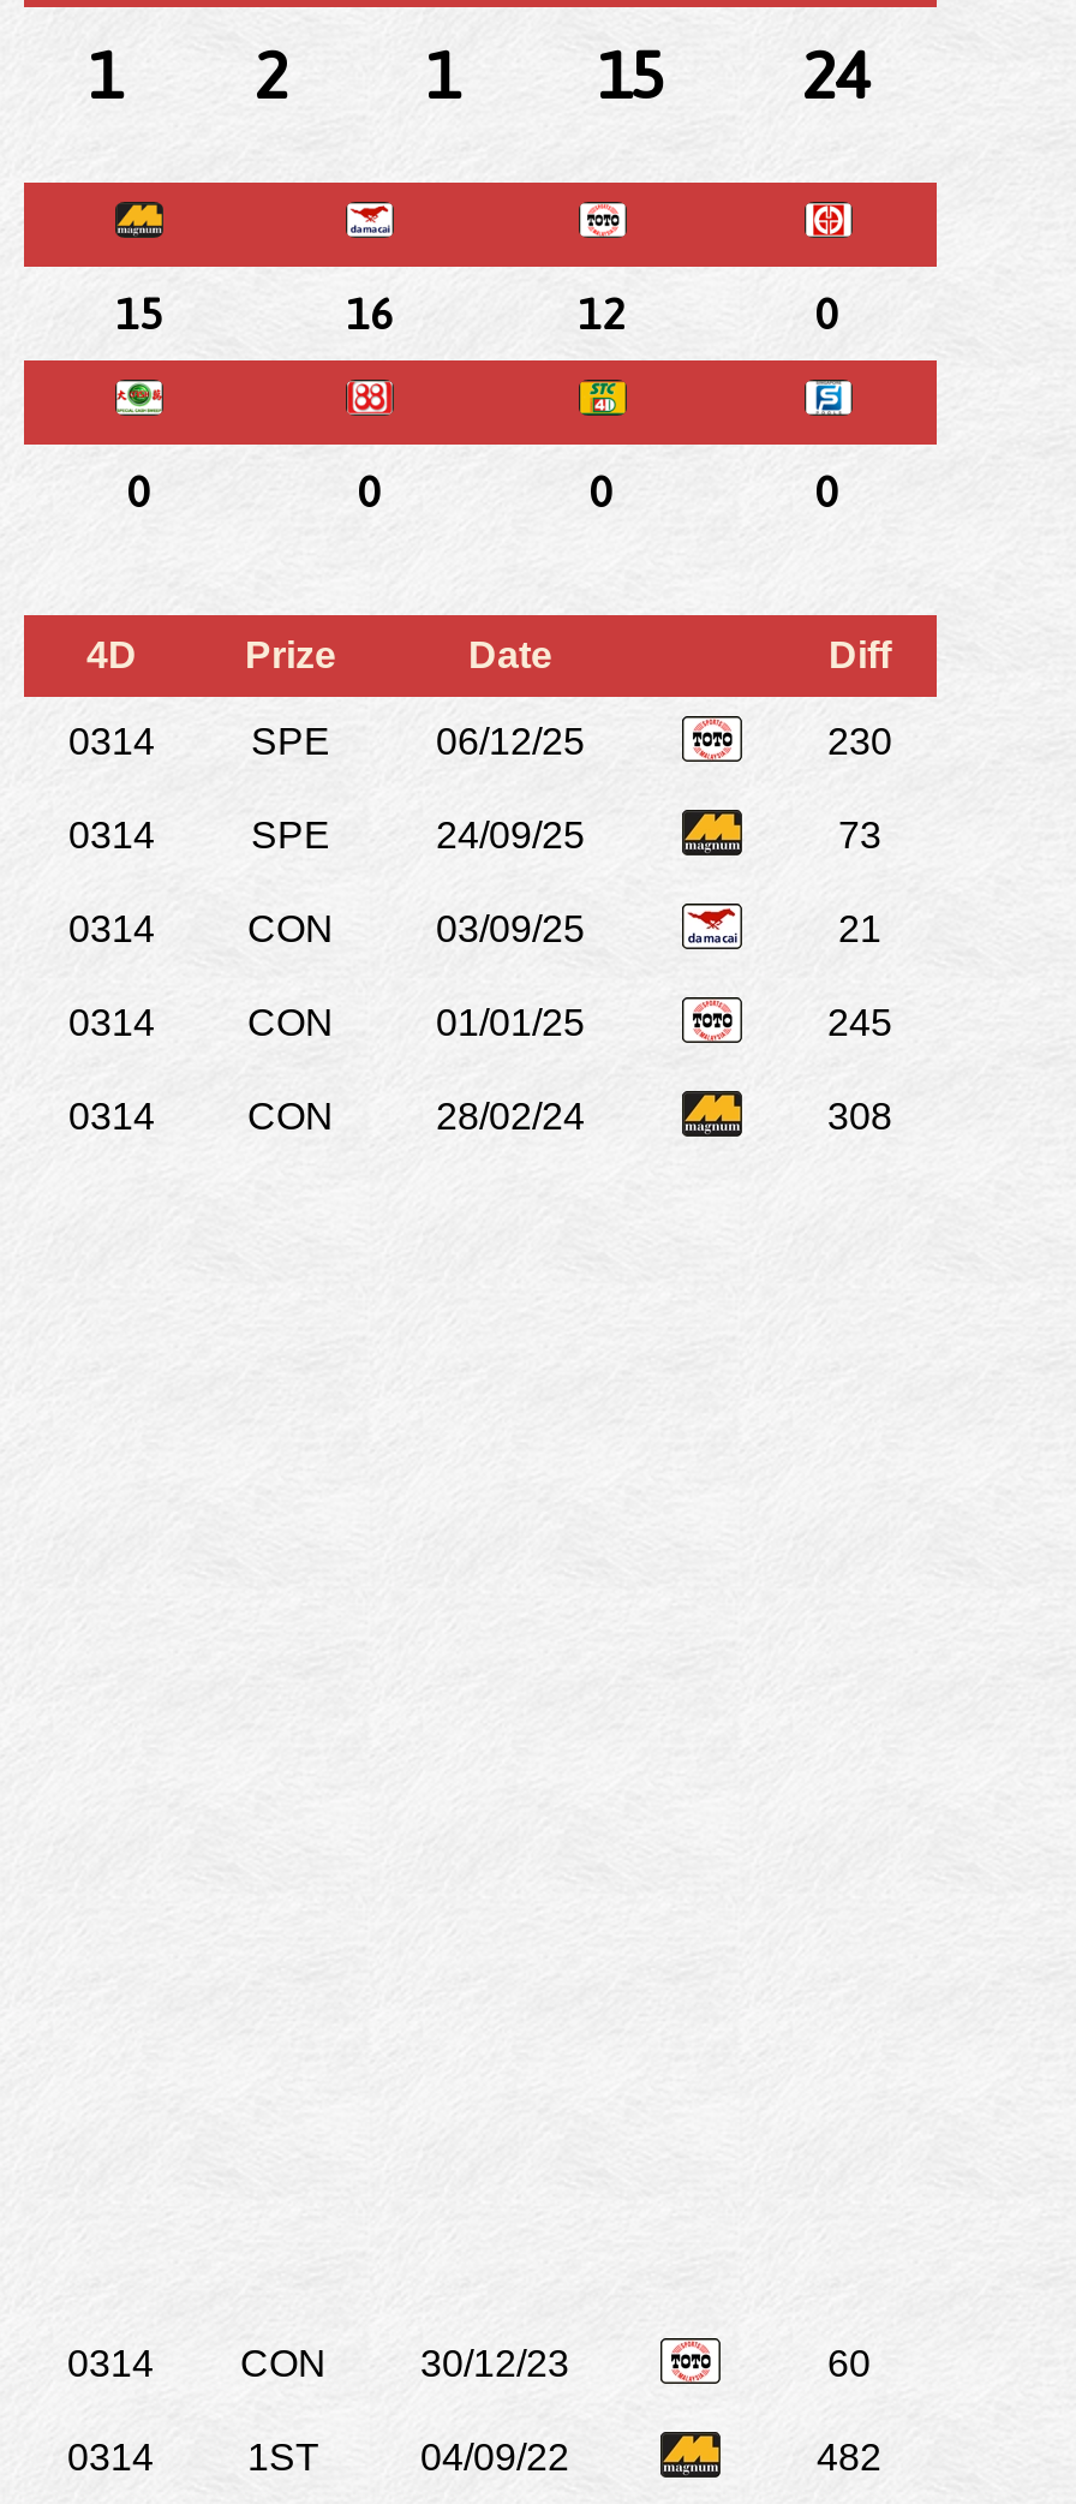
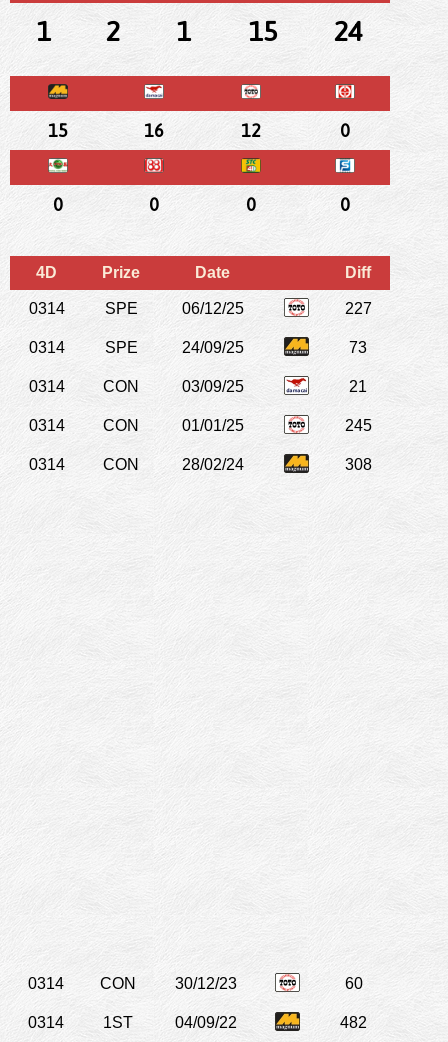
[827,720,892,761] 230 -> [344,300,371,317] 227

